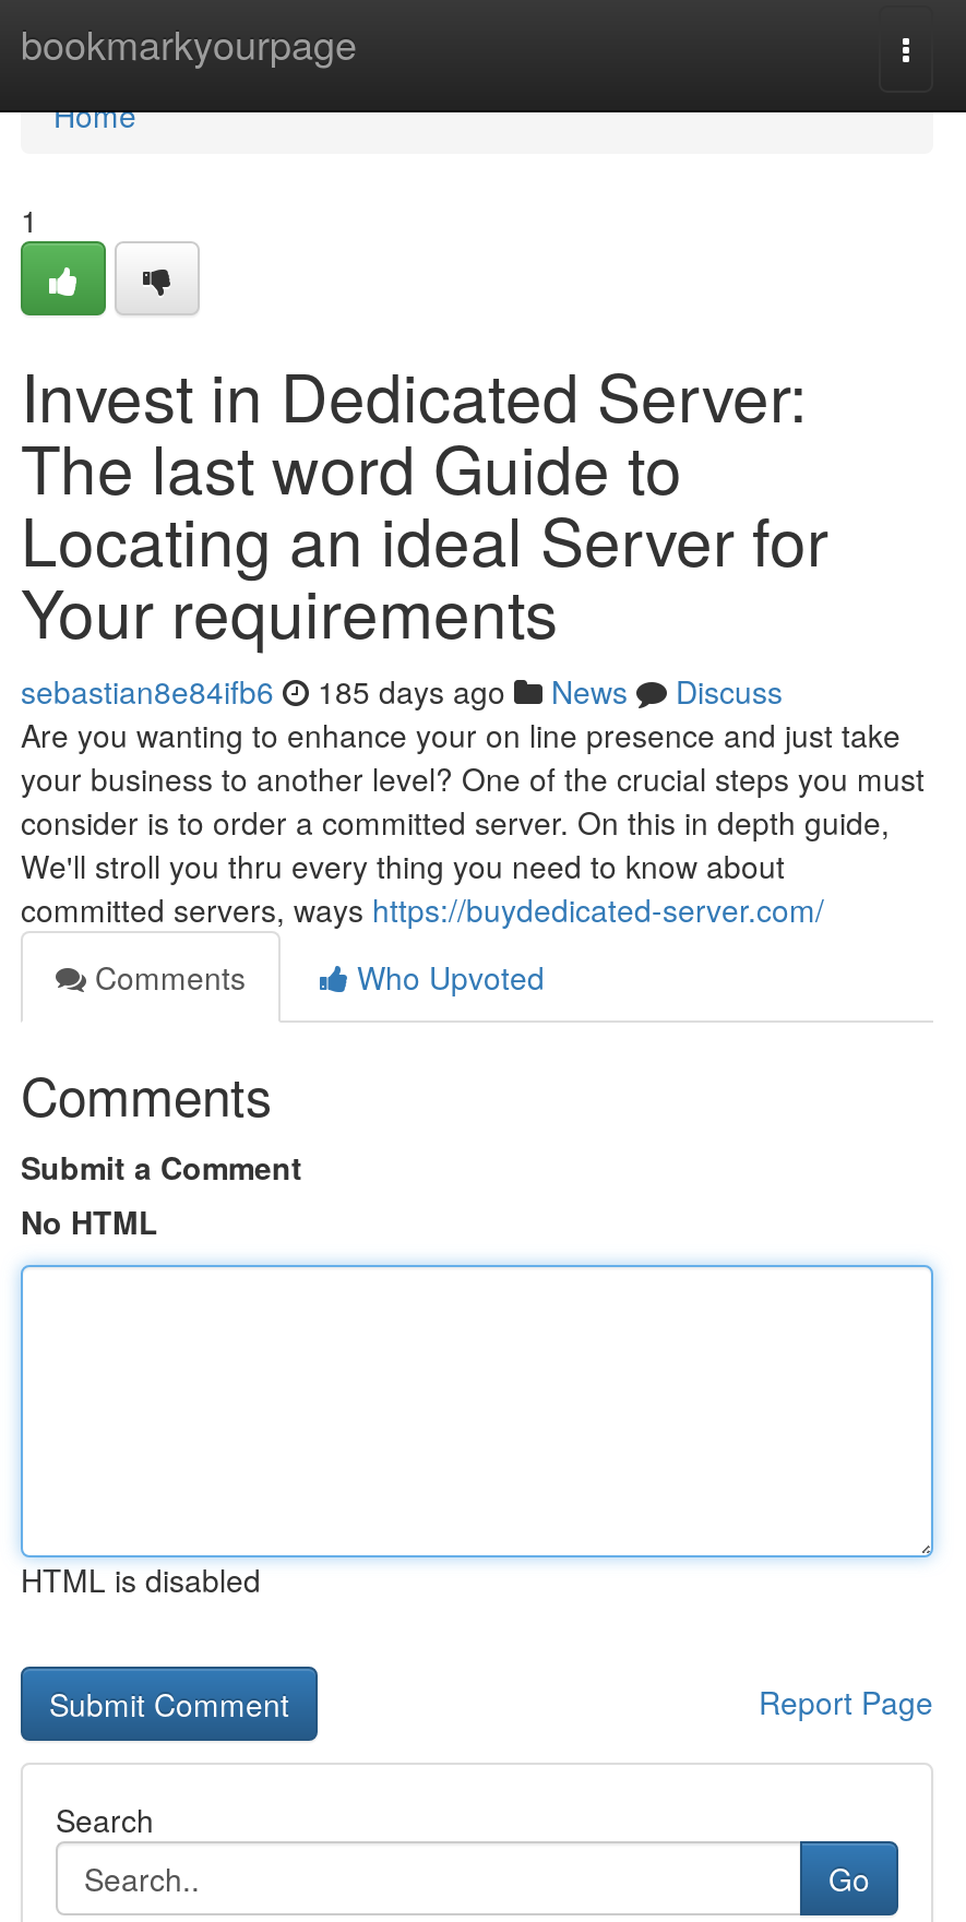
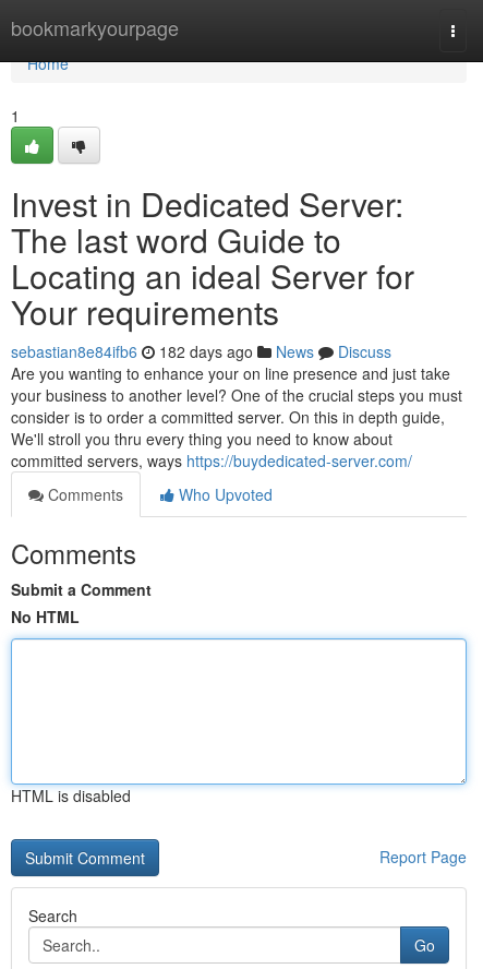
[21,669,783,713] sebastian8e84ifb6 185 days ago News Discuss -> [11,340,391,362] sebastian8e84ifb6 182 days ago News Discuss

